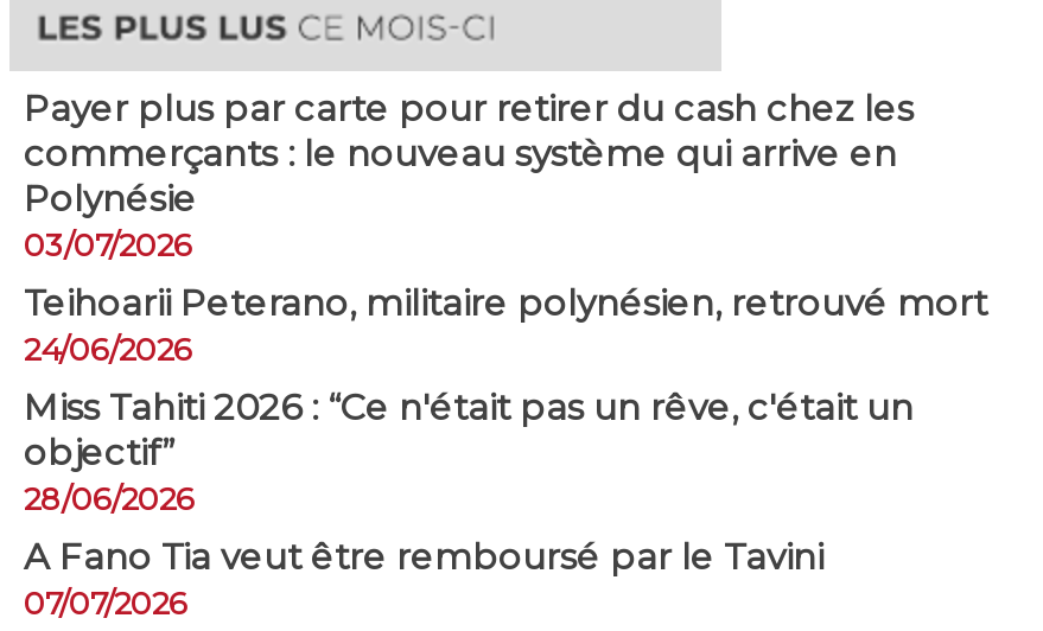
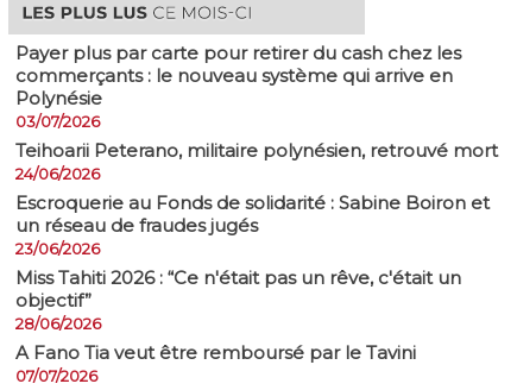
none -> [15,191,490,258] Escroquerie au Fonds de solidarité : Sabine Boiron et | un réseau de fraudes jugés | 23/06/2026

